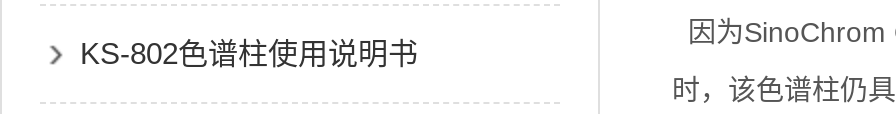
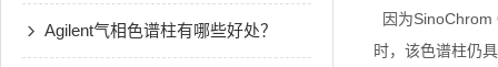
[80,36,418,70] KS-802色谱柱使用说明书 -> [44,21,277,40] Agilent气相色谱柱有哪些好处？

